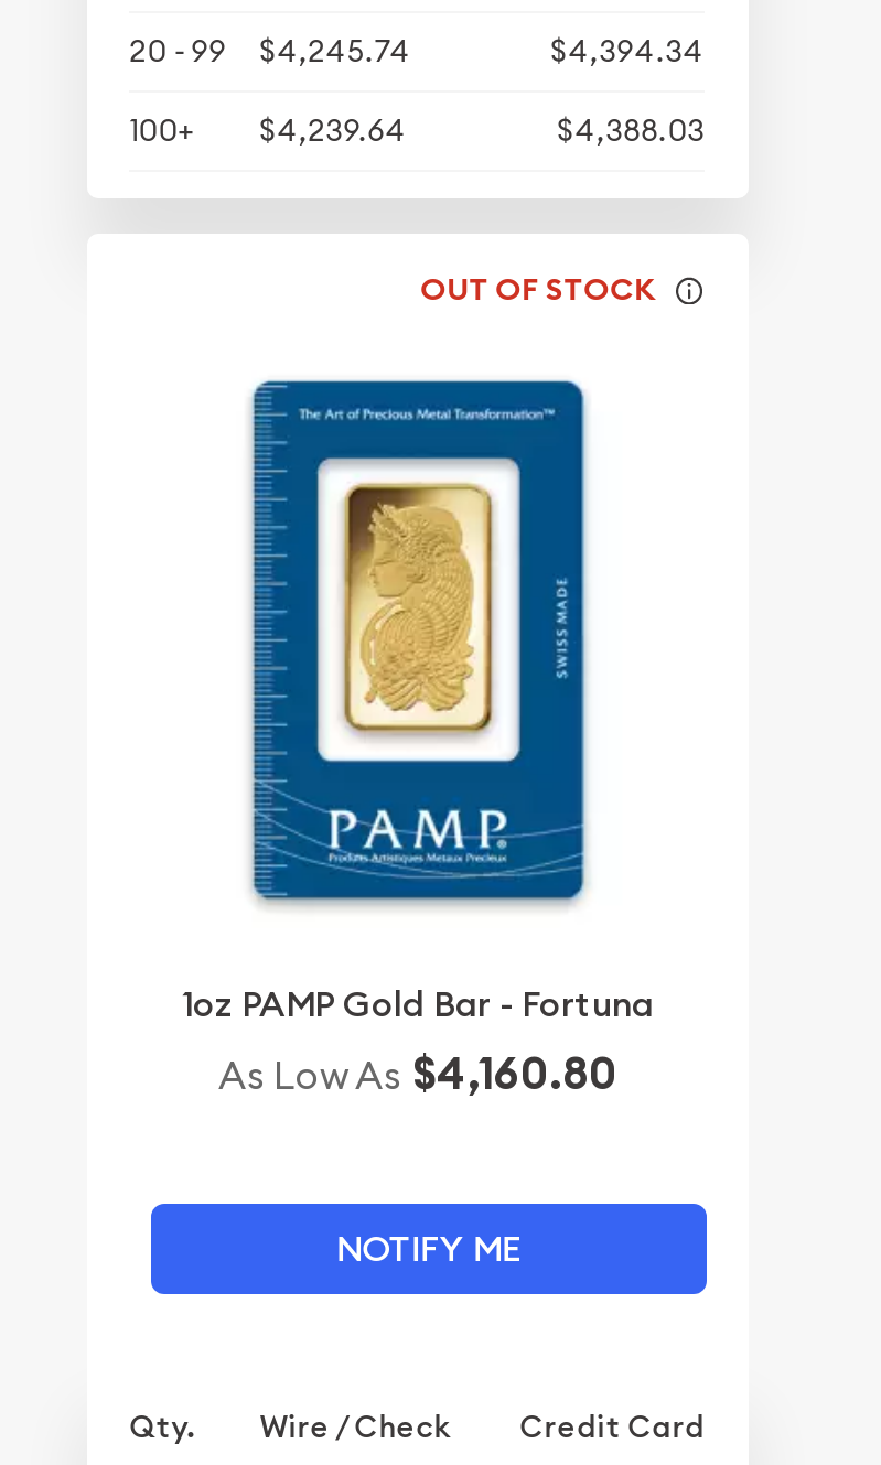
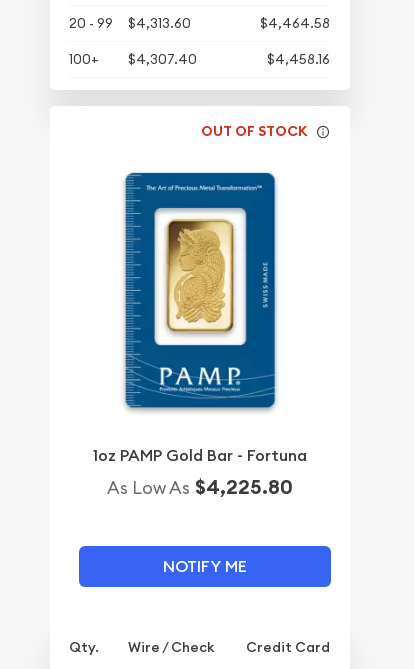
[129,30,412,70] 20 - 99 $4,245.74 -> [69,14,191,32] 20 - 99 $4,313.60
[551,30,705,70] $4,394.34 -> [260,14,330,32] $4,464.58
[129,109,407,149] 100+ $4,239.64 -> [69,50,197,68] 100+ $4,307.40
[557,109,705,149] $4,388.03 -> [267,50,330,68] $4,458.16
[218,1046,617,1103] As Low As $4,160.80 -> [107,474,293,500] As Low As $4,225.80

